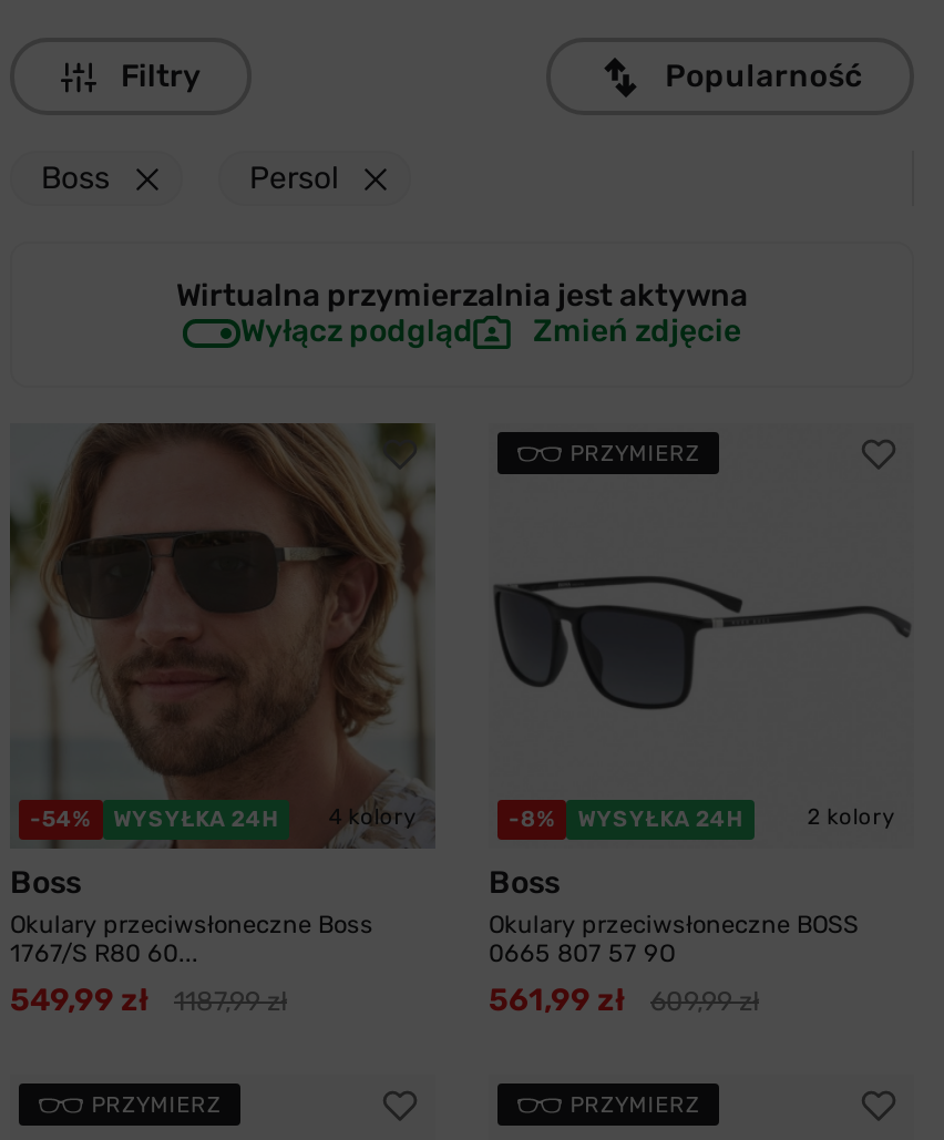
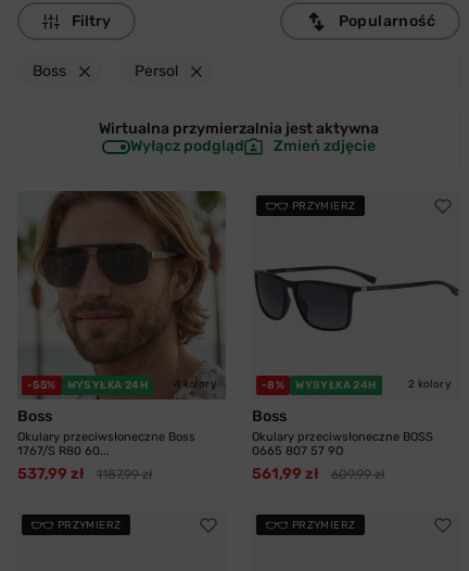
[30,807,91,833] -54% -> [27,379,56,392] -55%
[10,982,150,1019] 549,99 zł -> [17,465,85,483] 537,99 zł

